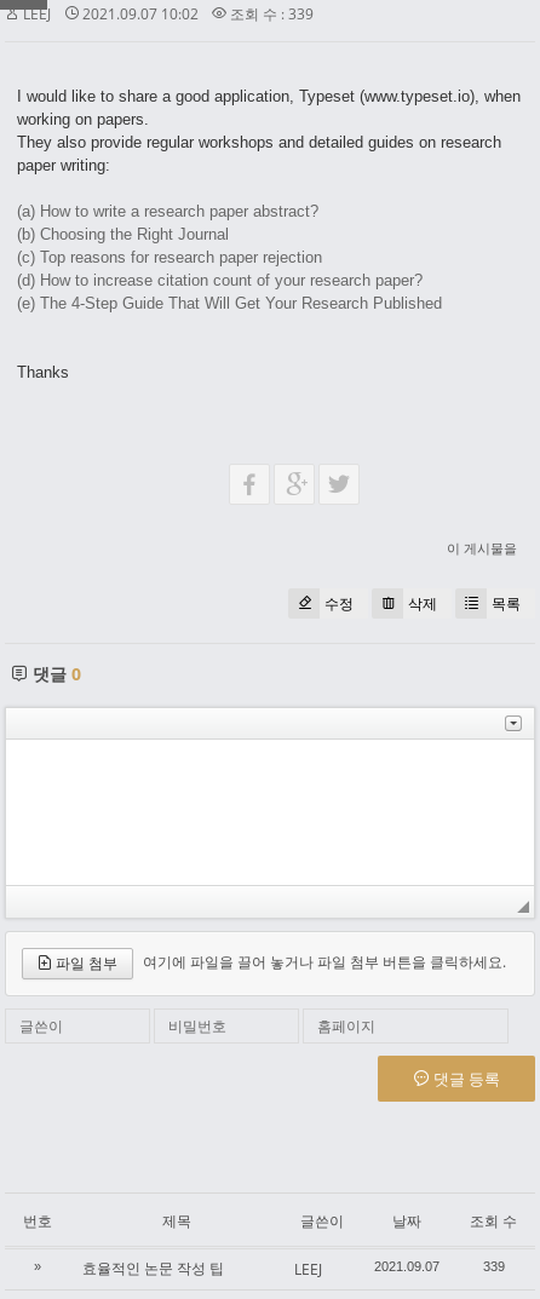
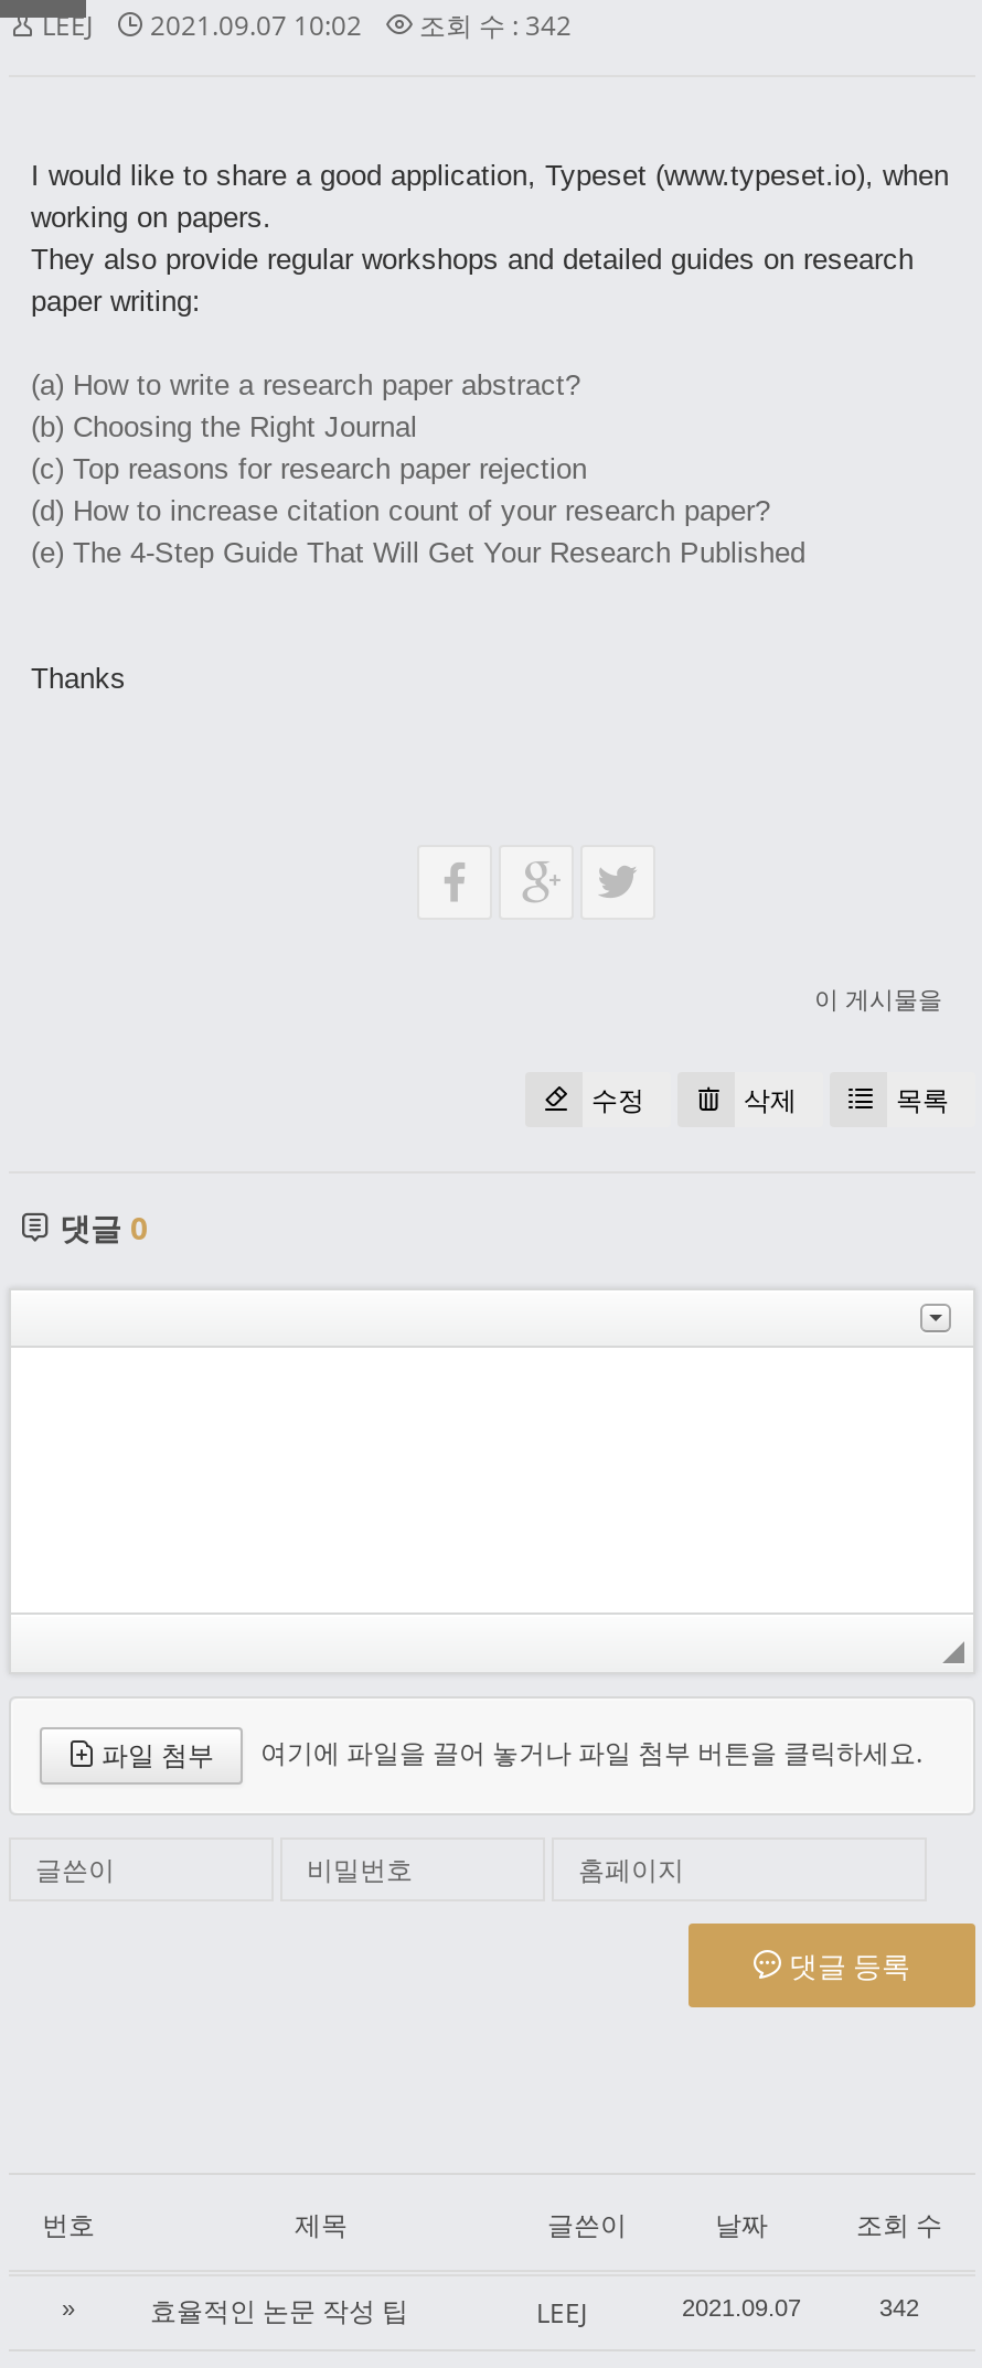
[226,4,314,24] 조회 수 : 339 -> [413,7,572,44] 조회 수 : 342
[482,1259,504,1274] 339 -> [879,2294,919,2321] 342

